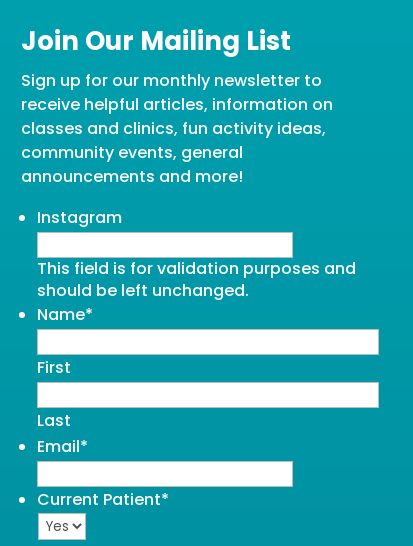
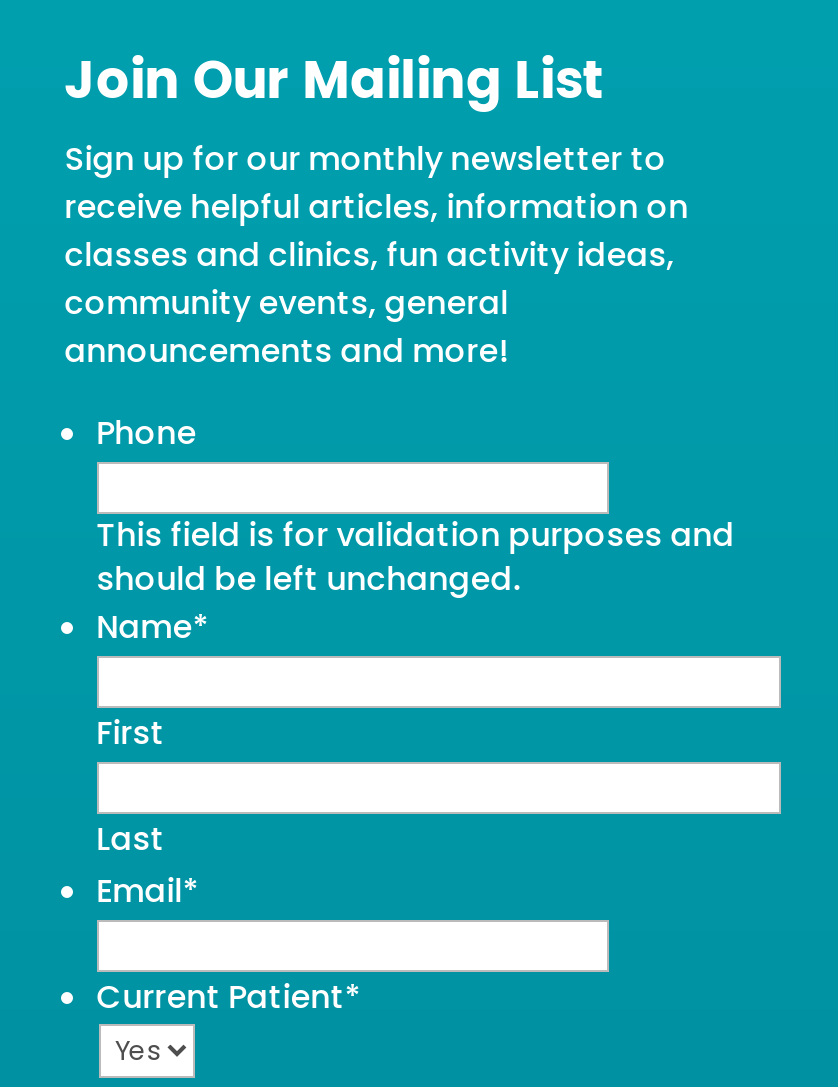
[37,206,122,229] Instagram -> [97,410,197,456] Phone

